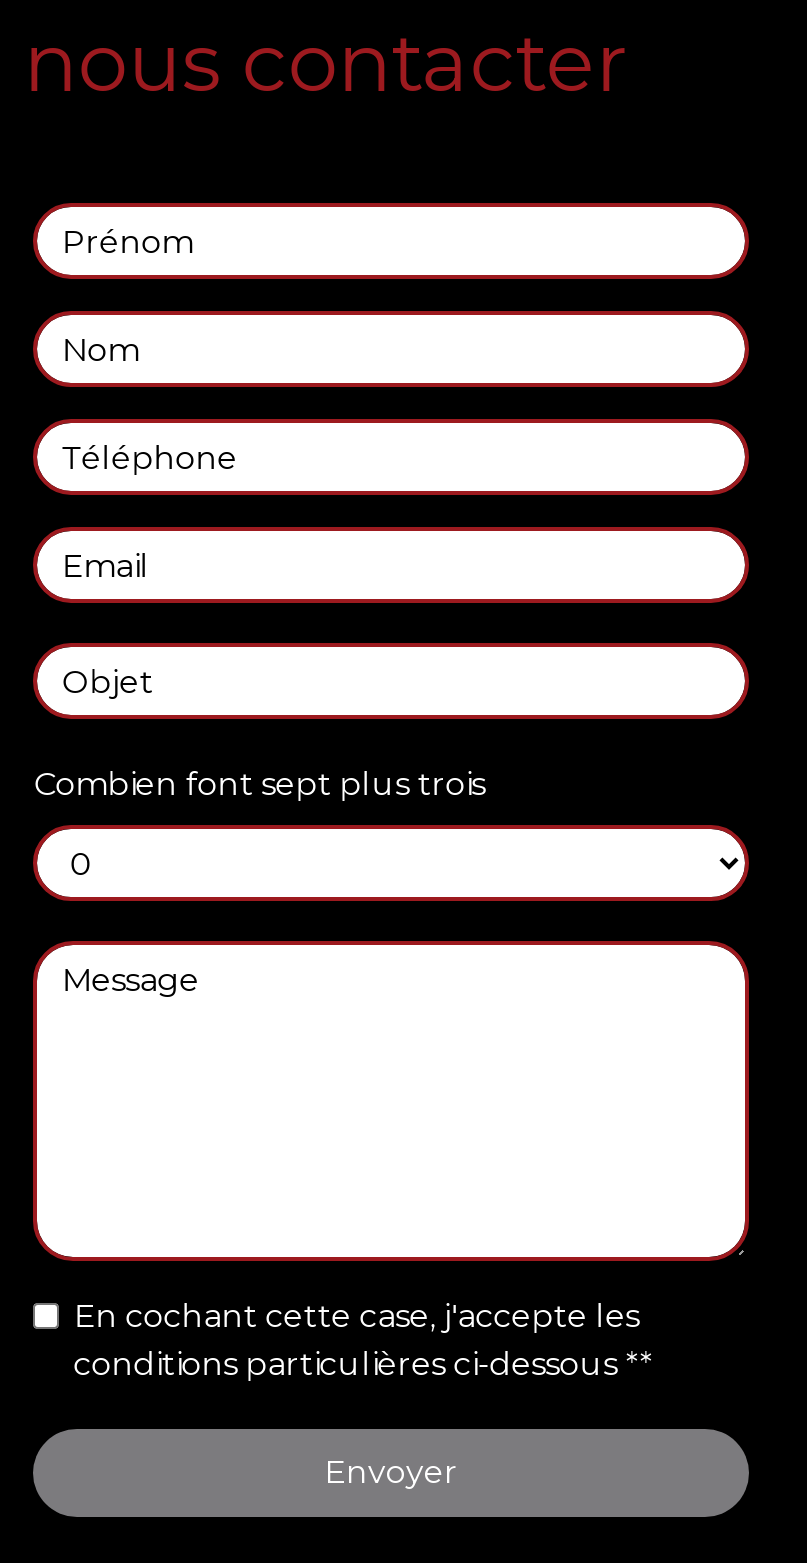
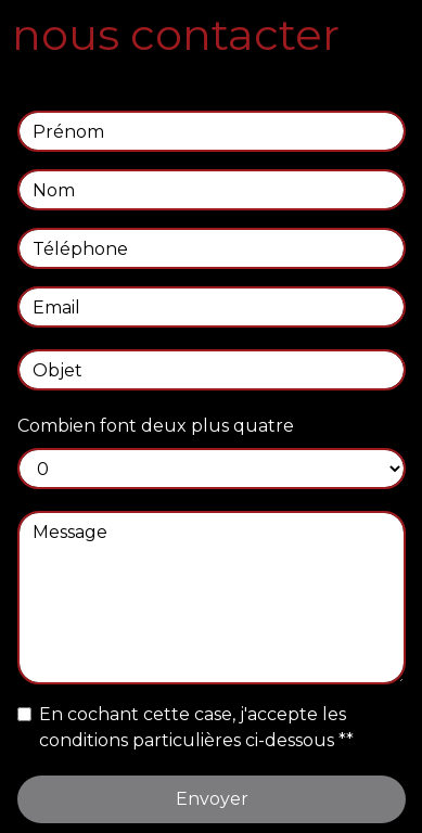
[34,765,486,803] Combien font sept plus trois -> [18,416,294,436] Combien font deux plus quatre

